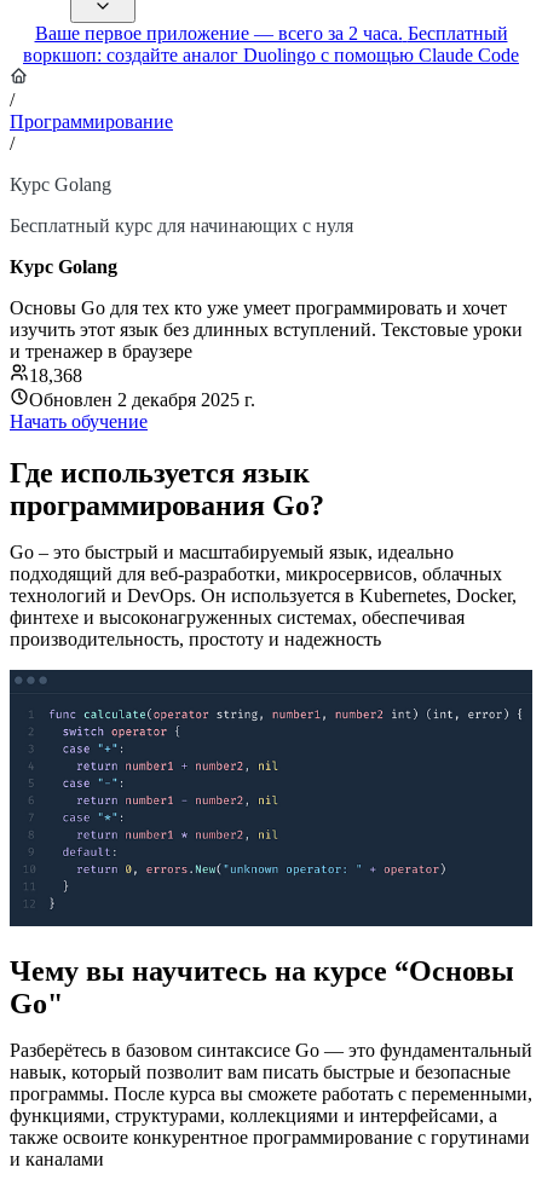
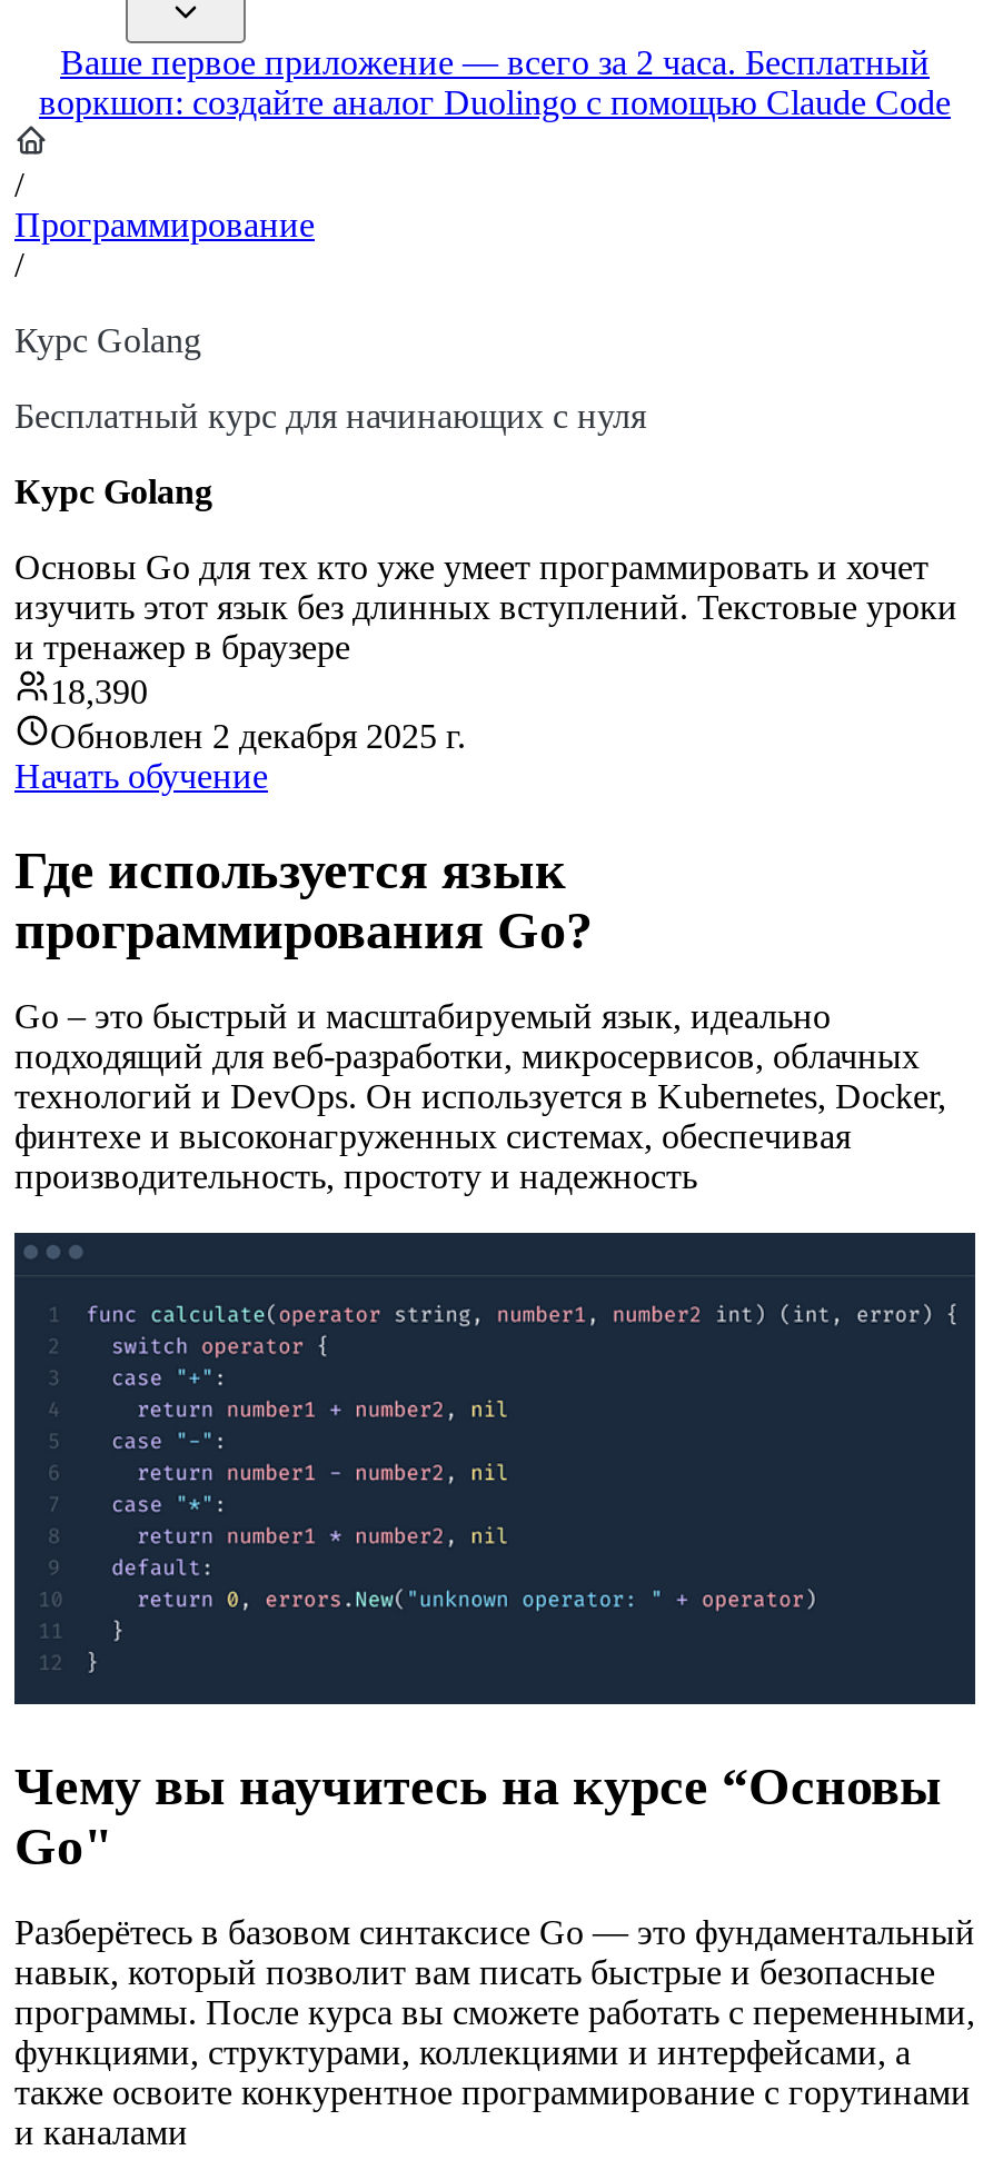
[29,365,82,385] 18,368 -> [50,672,148,710] 18,390

